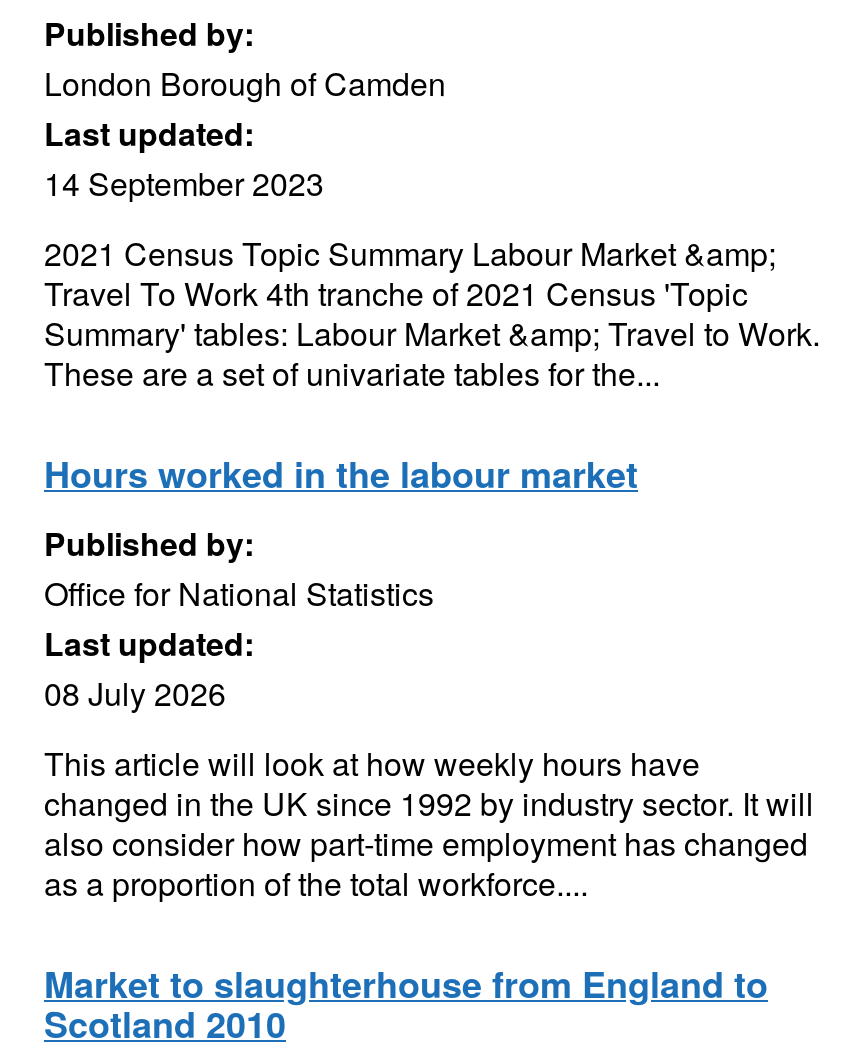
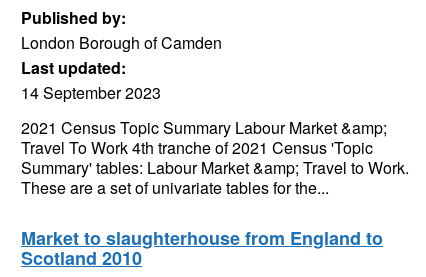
[44,448,814,906] Hours worked in the labour market | Published by: | Office for National Statistics | Last updated: | 08 July 2026 | This article will look at how weekly hours have | changed in the UK since 1992 by industry sector. It will | also consider how part-time employment has changed | as a proportion of the total workforce.... -> none

